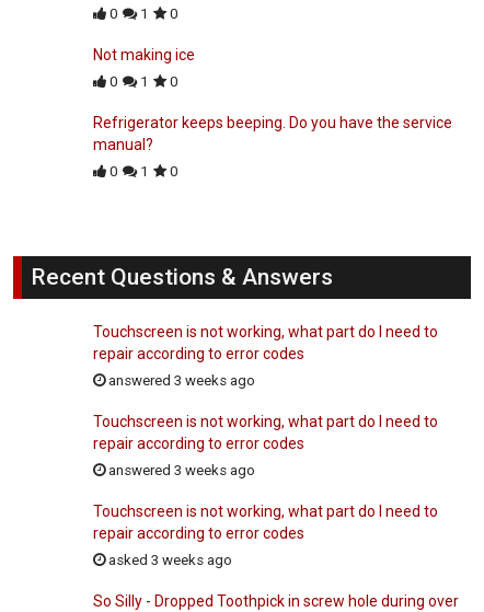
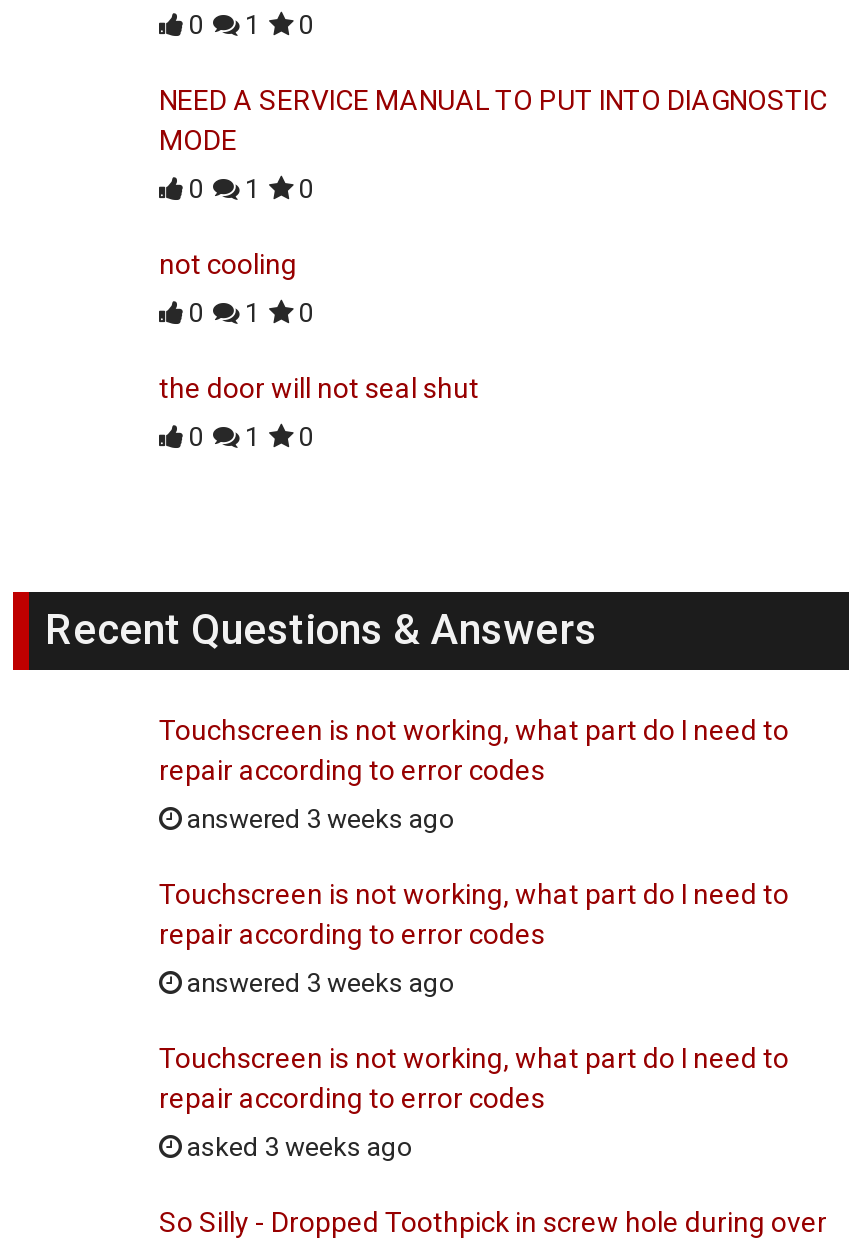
[93,46,195,63] Not making ice -> [159,83,827,155] NEED A SERVICE MANUAL TO PUT INTO DIAGNOSTIC | MODE
[93,113,452,153] Refrigerator keeps beeping. Do you have the service | manual? -> [159,247,479,403] not cooling | 0 | 1 | 0 | the door will not seal shut

